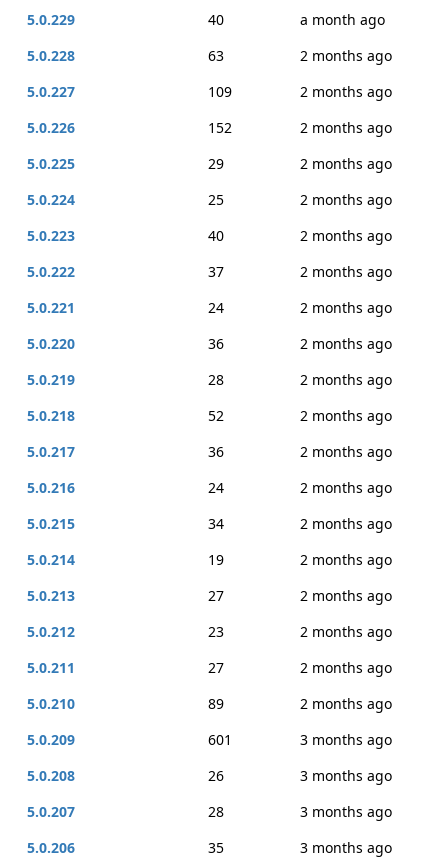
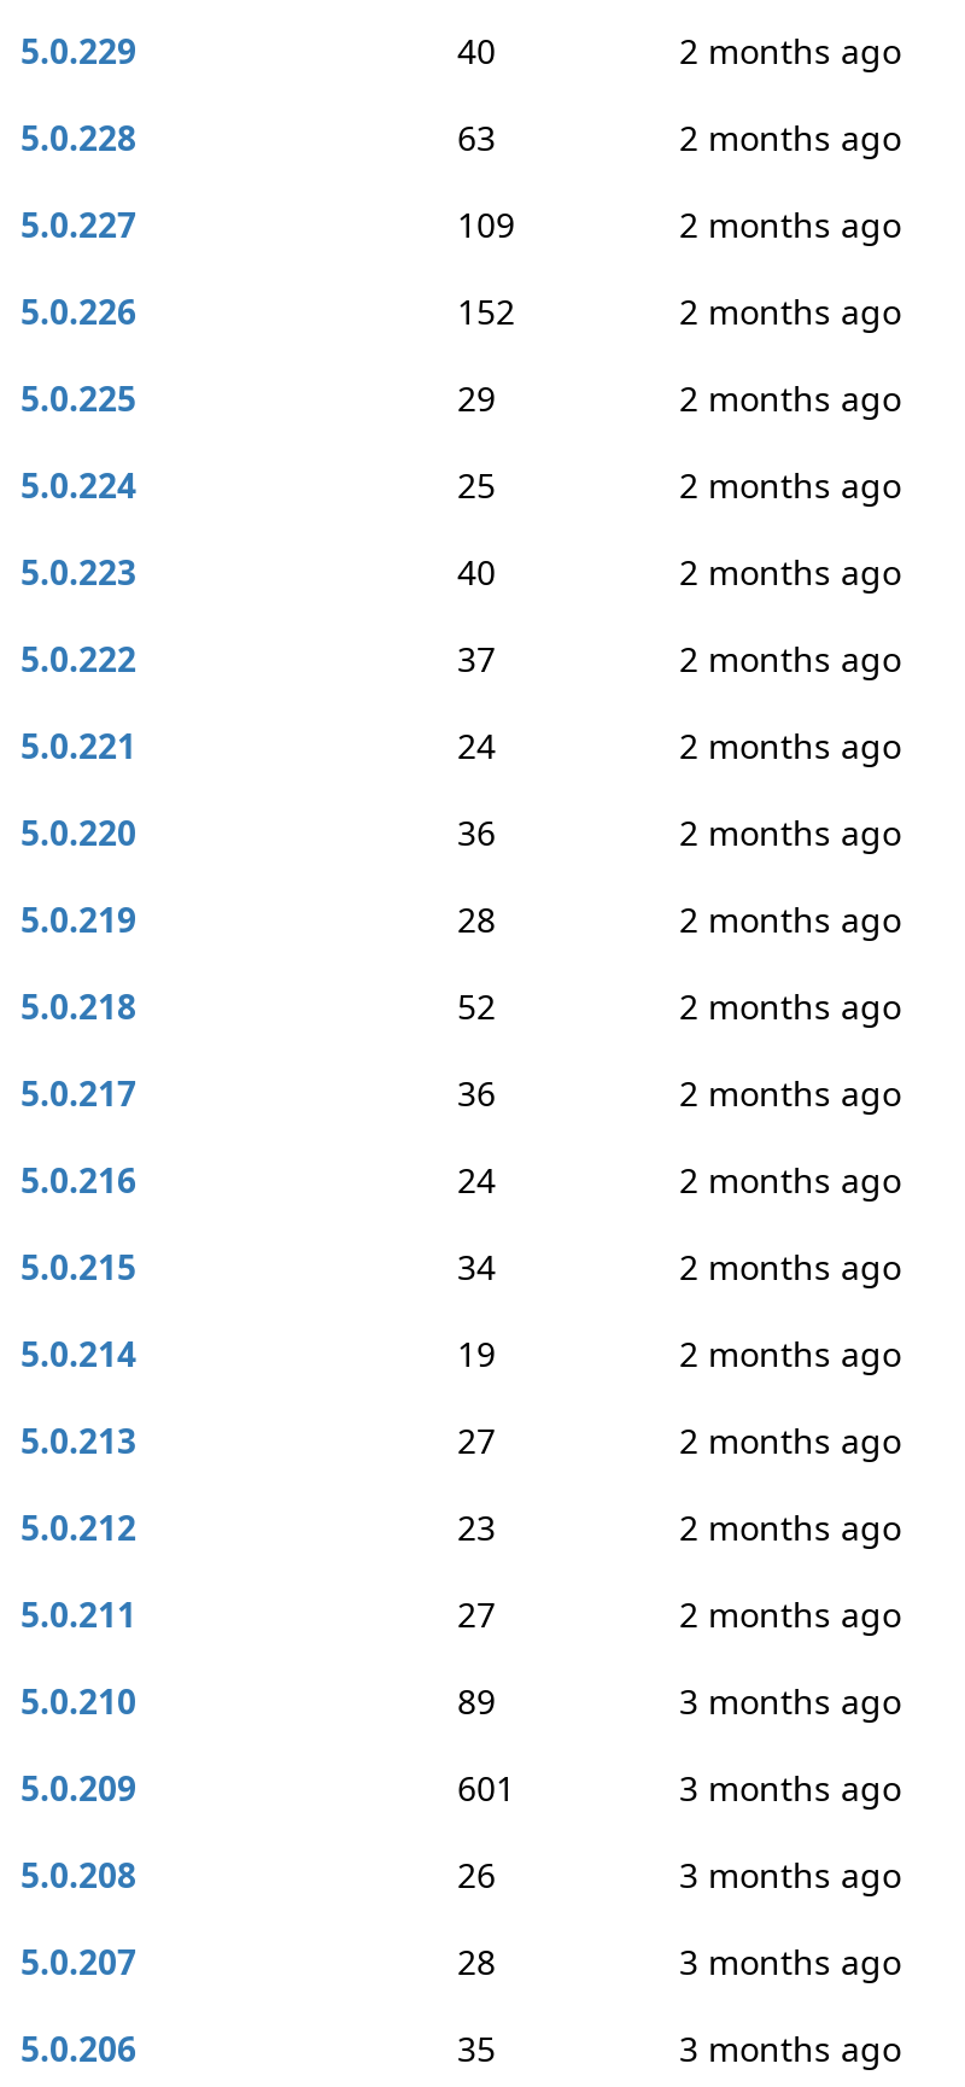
[300,10,385,29] a month ago -> [679,28,901,74] 2 months ago
[300,694,392,713] 2 months ago -> [679,1678,901,1724] 3 months ago

